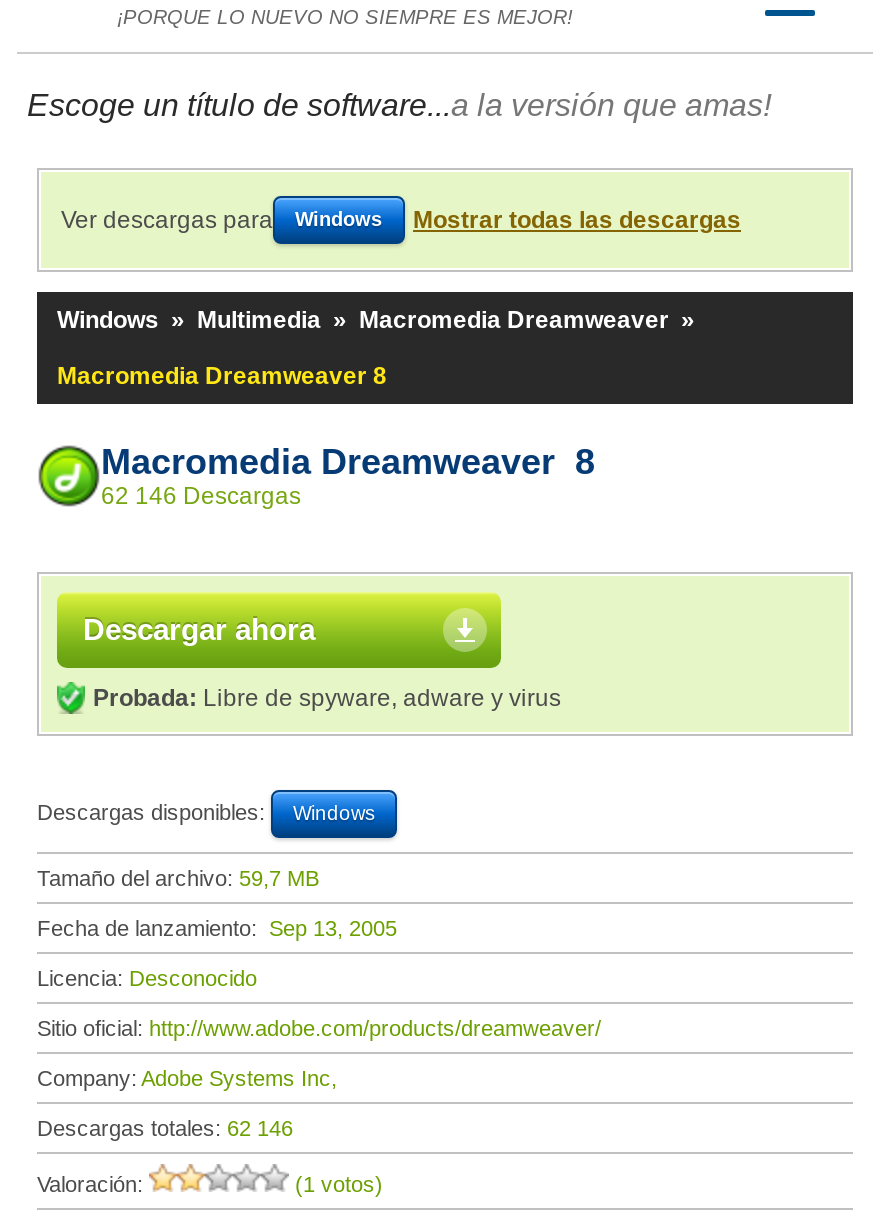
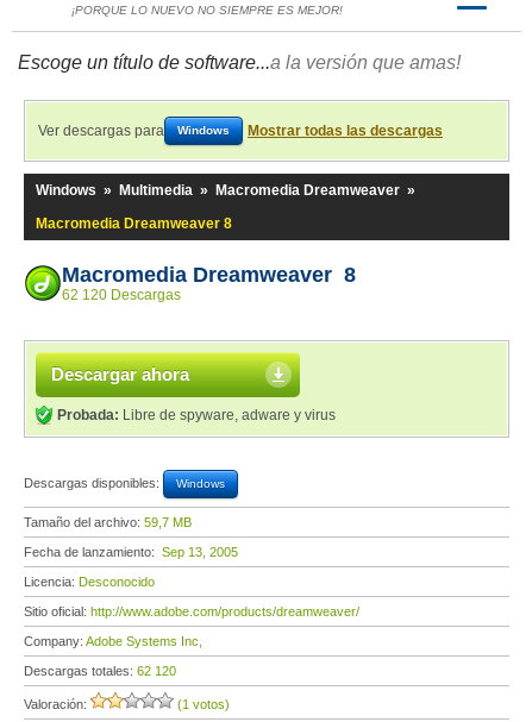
[101,482,301,510] 62 146 Descargas -> [62,287,181,303] 62 120 Descargas
[37,1116,293,1140] Descargas totales: 62 146 -> [24,664,176,678] Descargas totales: 62 120

